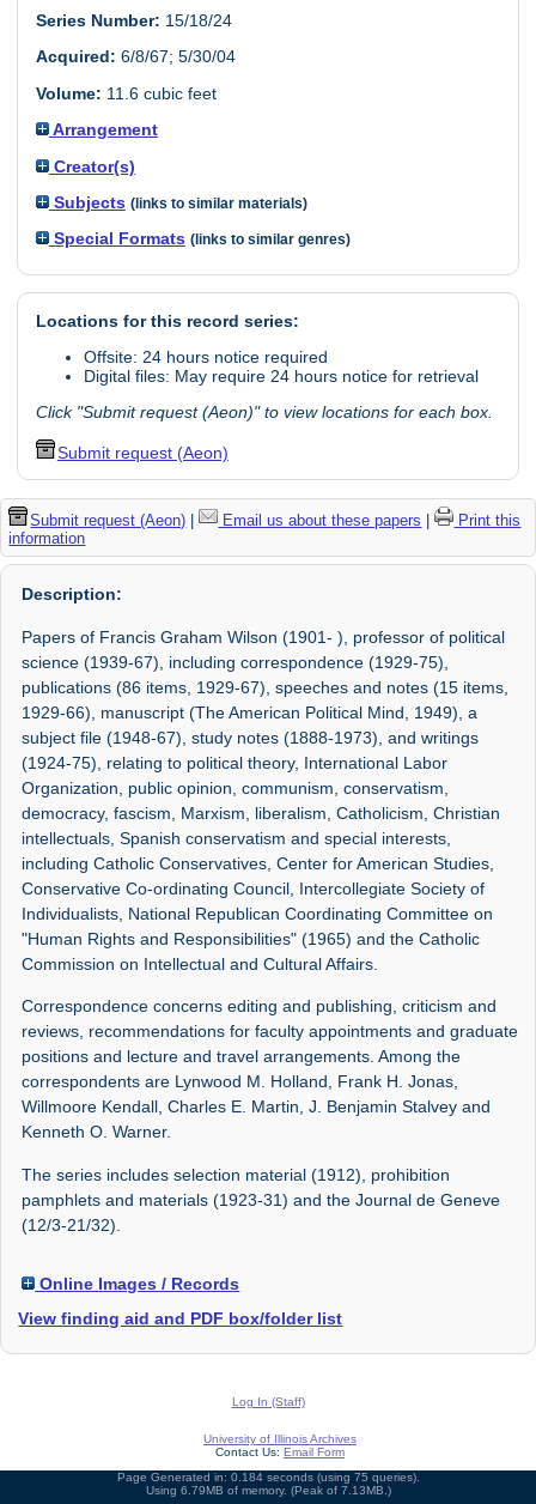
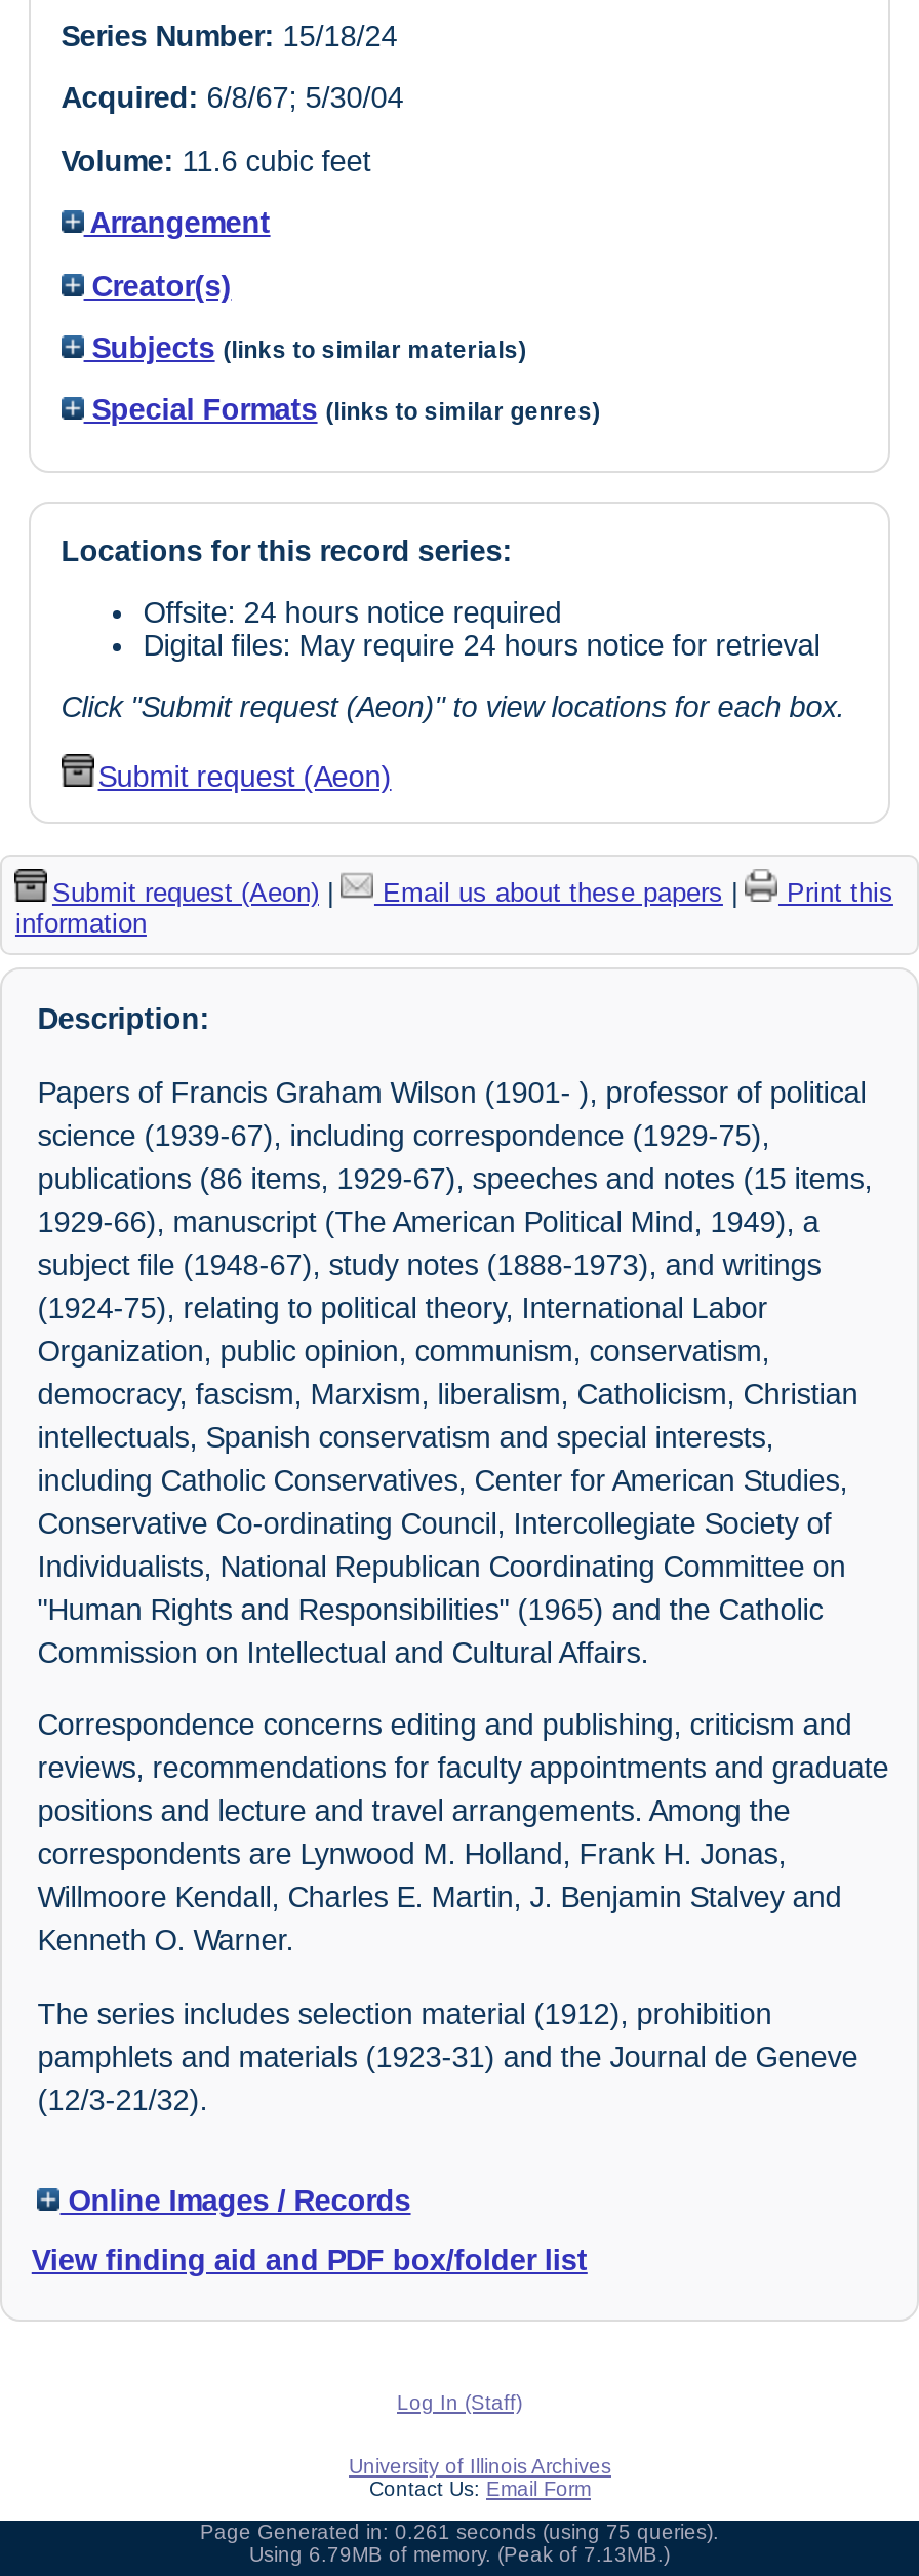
[117,1470,419,1483] Page Generated in: 0.184 seconds (using 75 queries). -> [200,2520,719,2542] Page Generated in: 0.261 seconds (using 75 queries).

